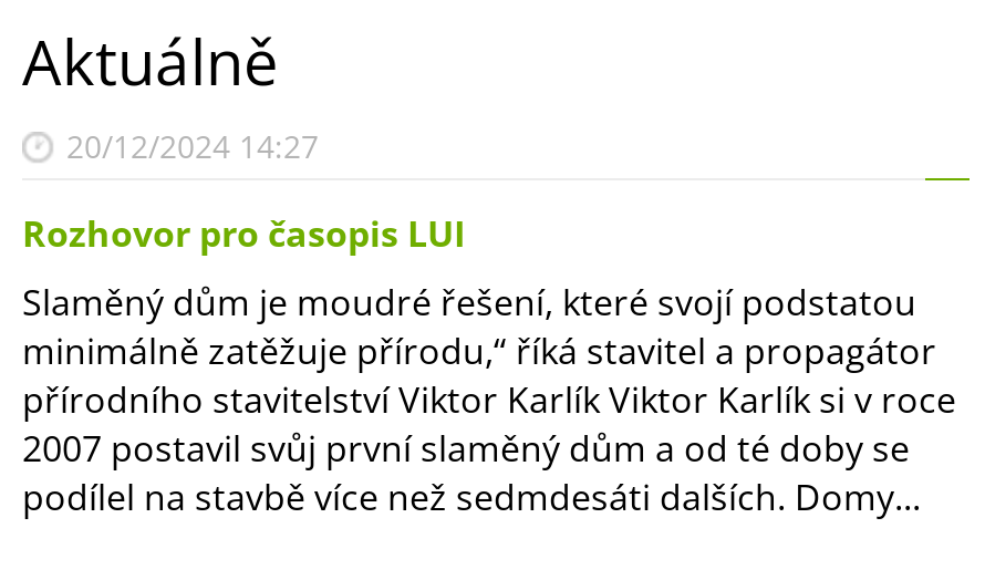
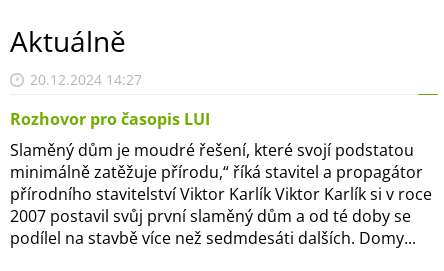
[66,126,319,168] 20/12/2024 14:27 -> [30,70,142,89] 20.12.2024 14:27

